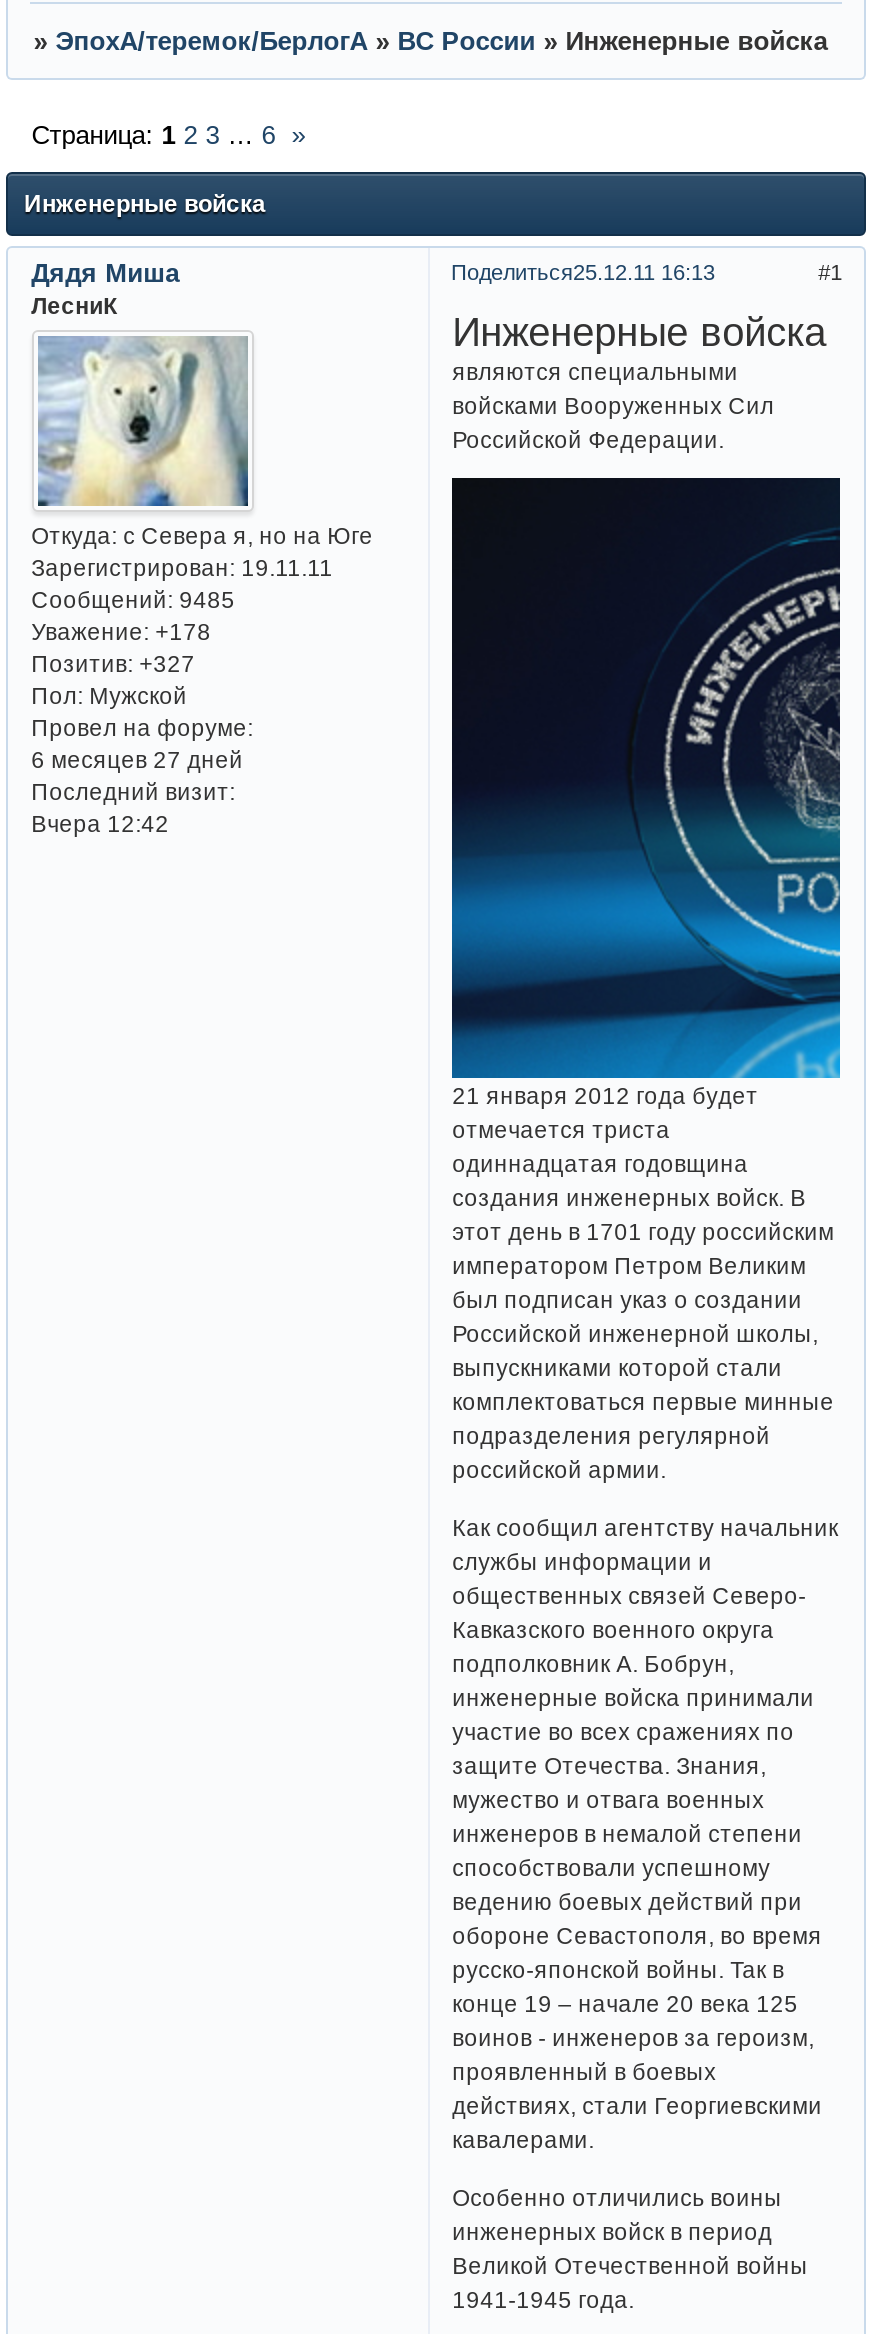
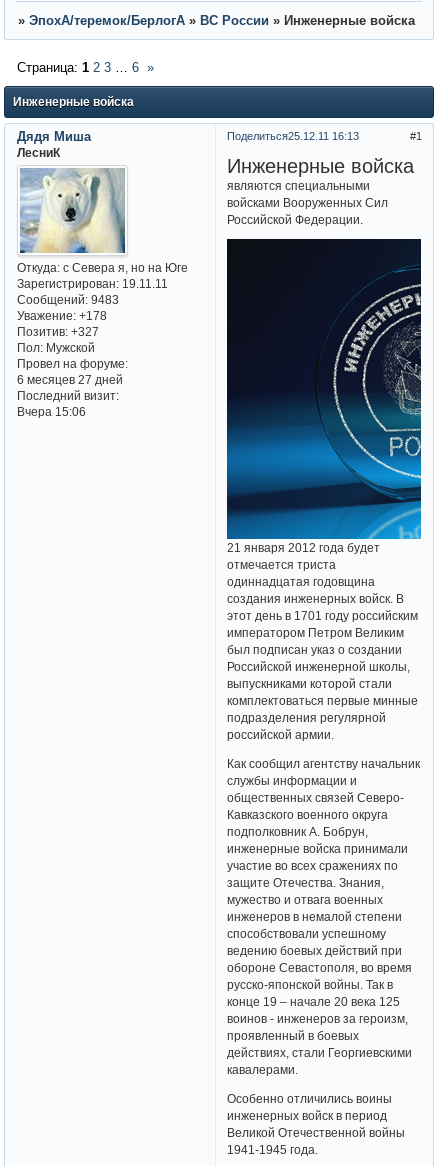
[31,587,235,613] Сообщений: 9485 -> [17,293,119,306] Сообщений: 9483
[31,811,169,837] Вчера 12:42 -> [17,405,86,418] Вчера 15:06

